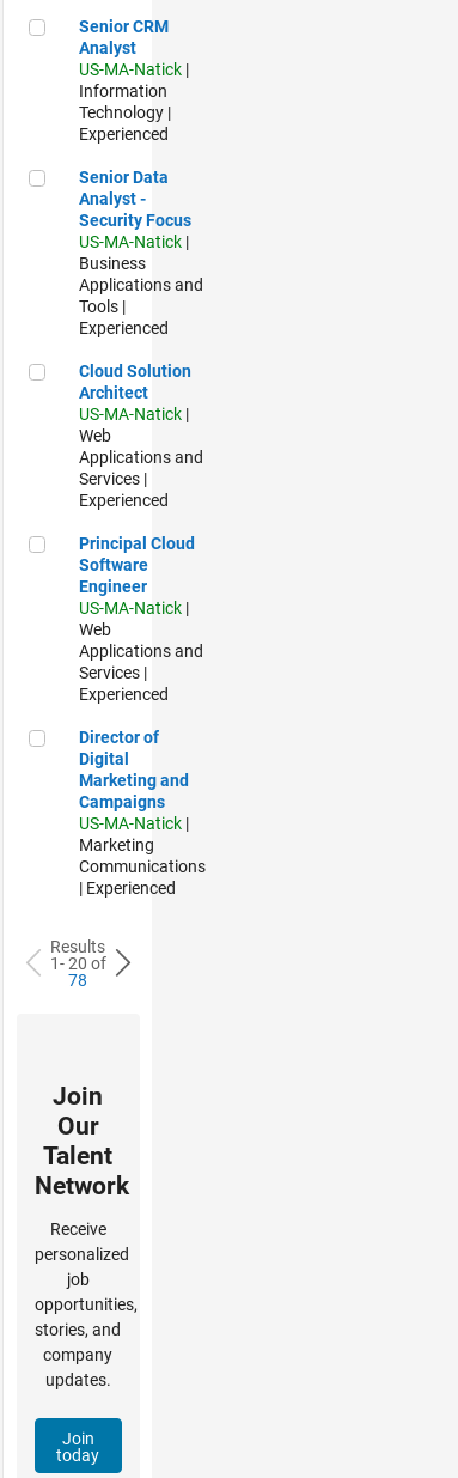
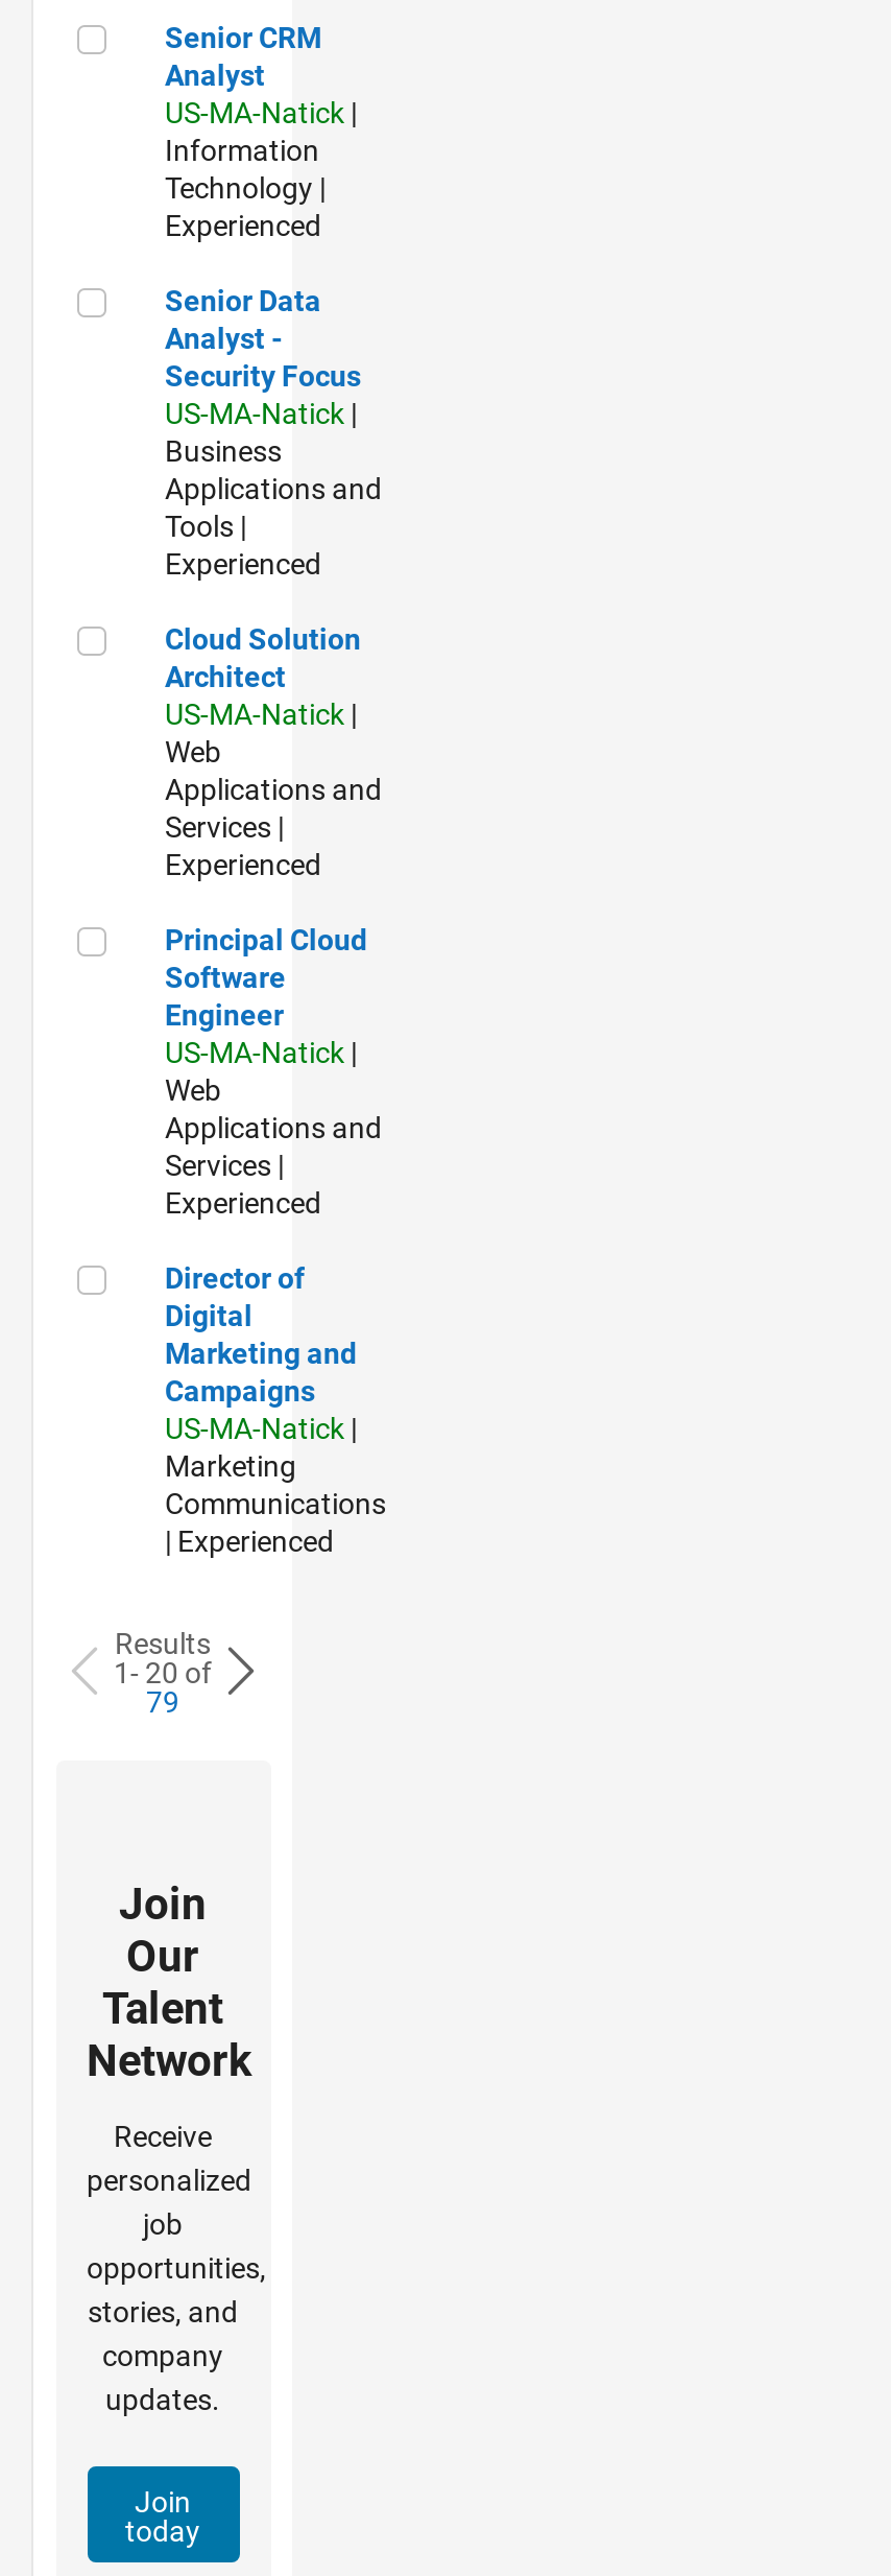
[68,970,87,989] 78 -> [146,1685,179,1718] 79

